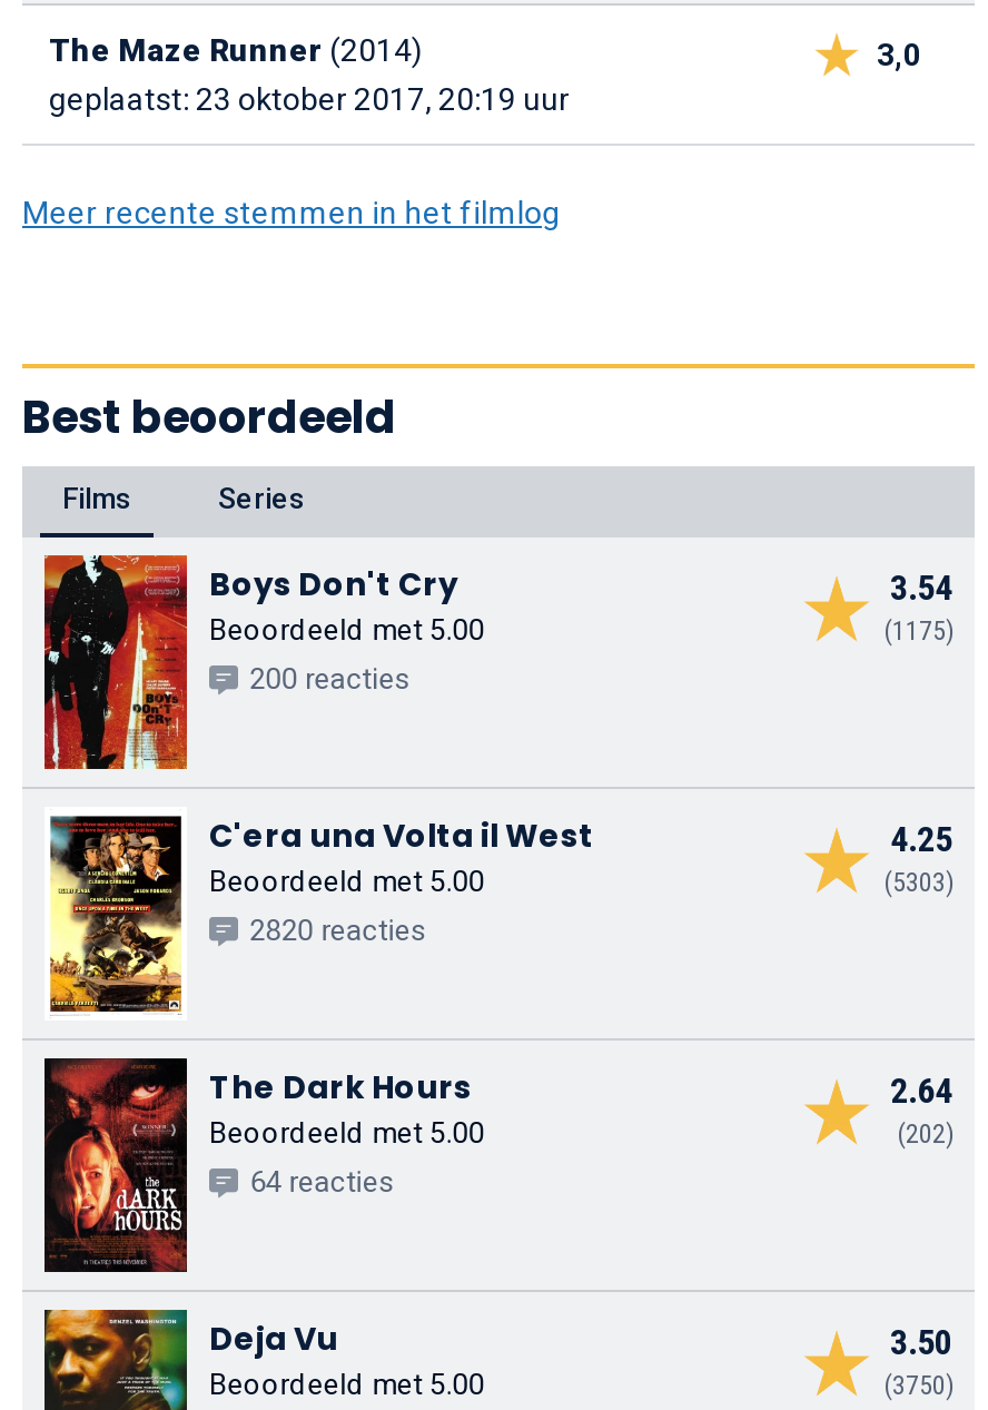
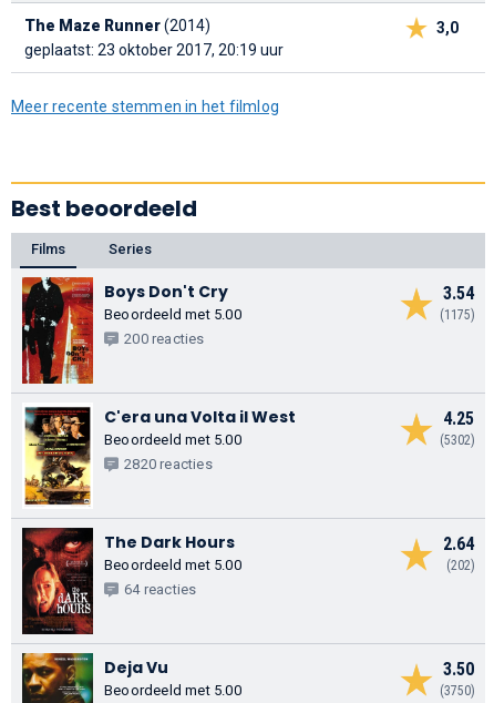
[883,866,955,898] (5303) -> [440,432,475,448] (5302)

